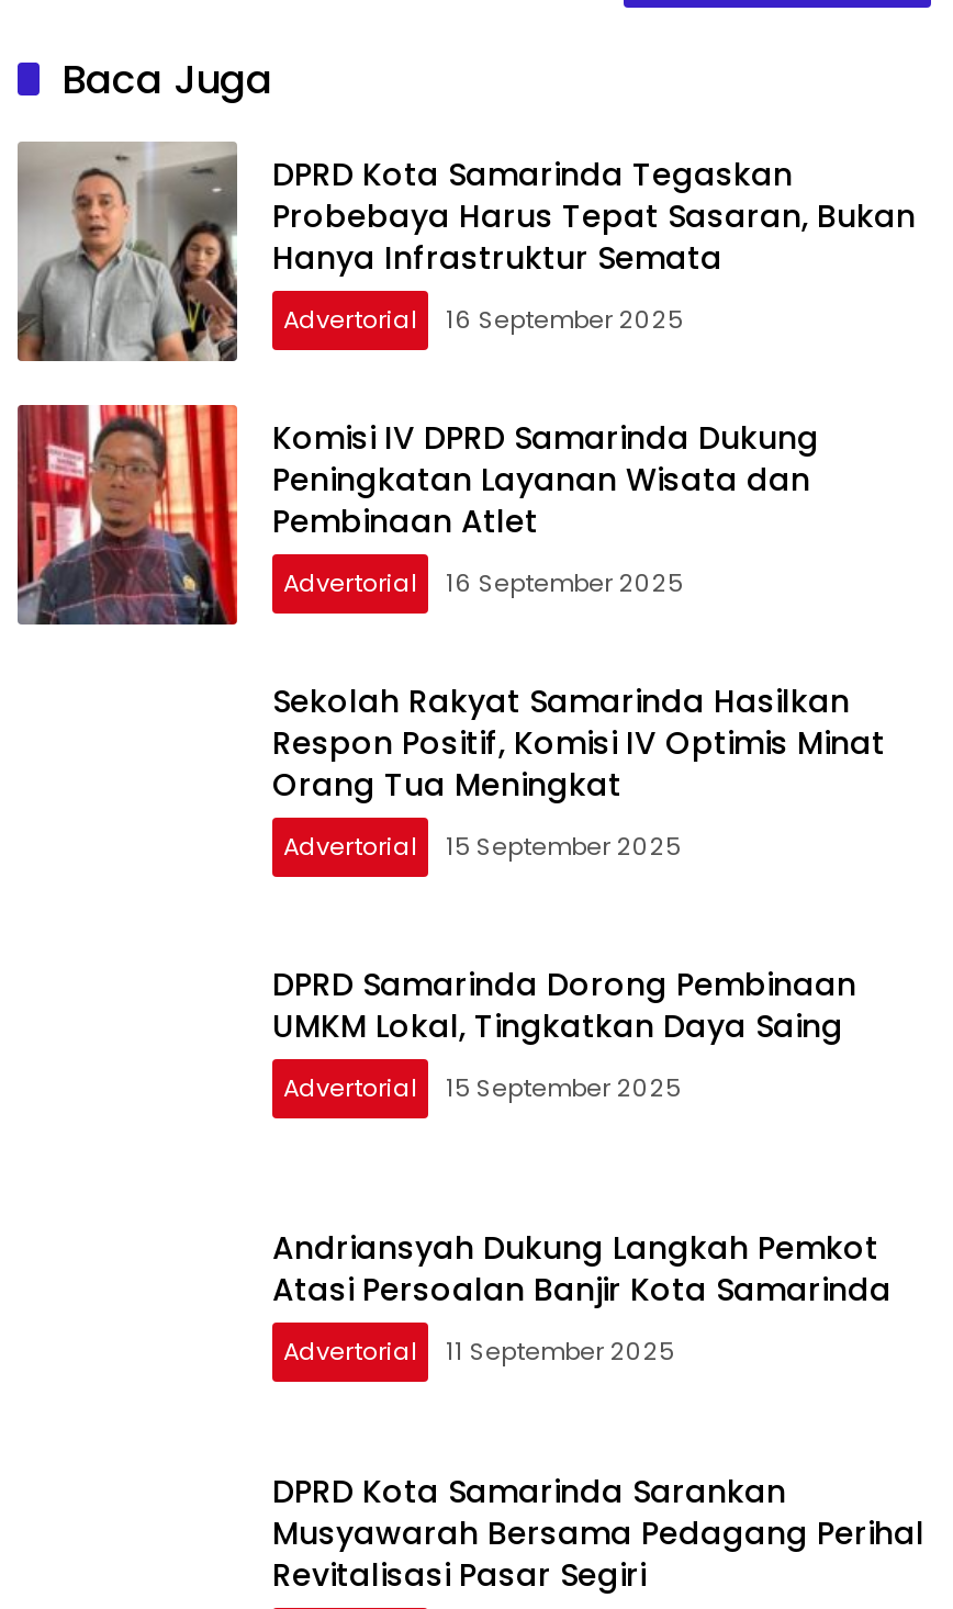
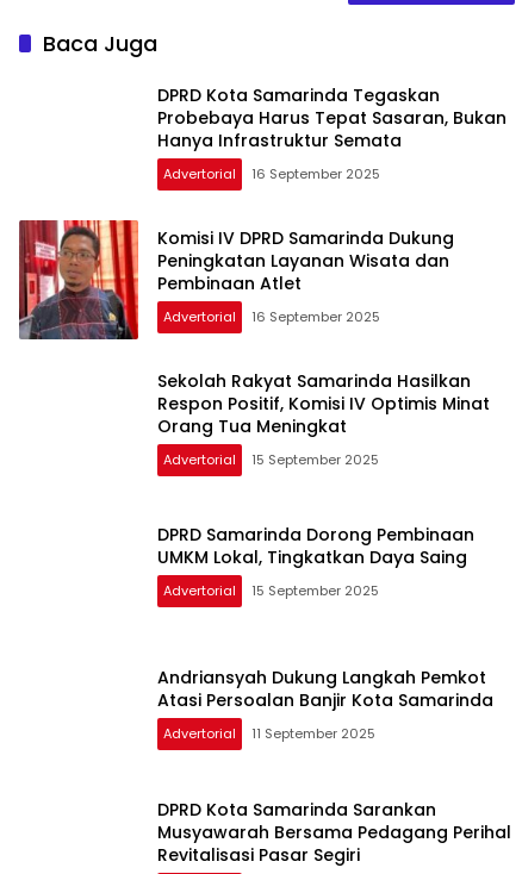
[15,140,239,364] [image] -> none

